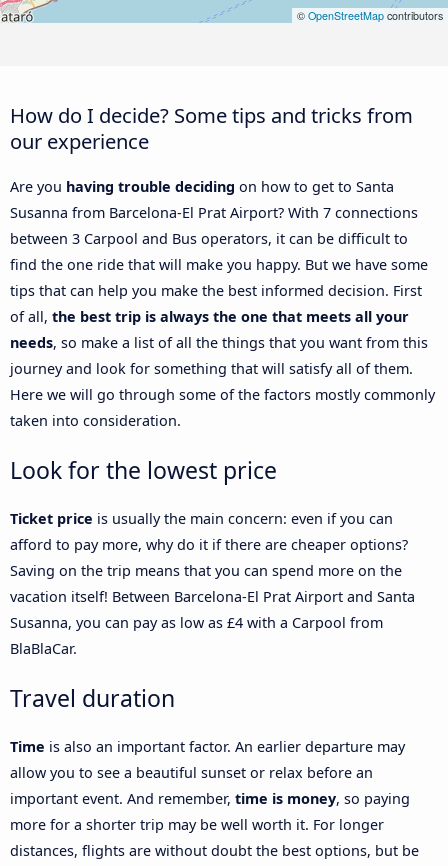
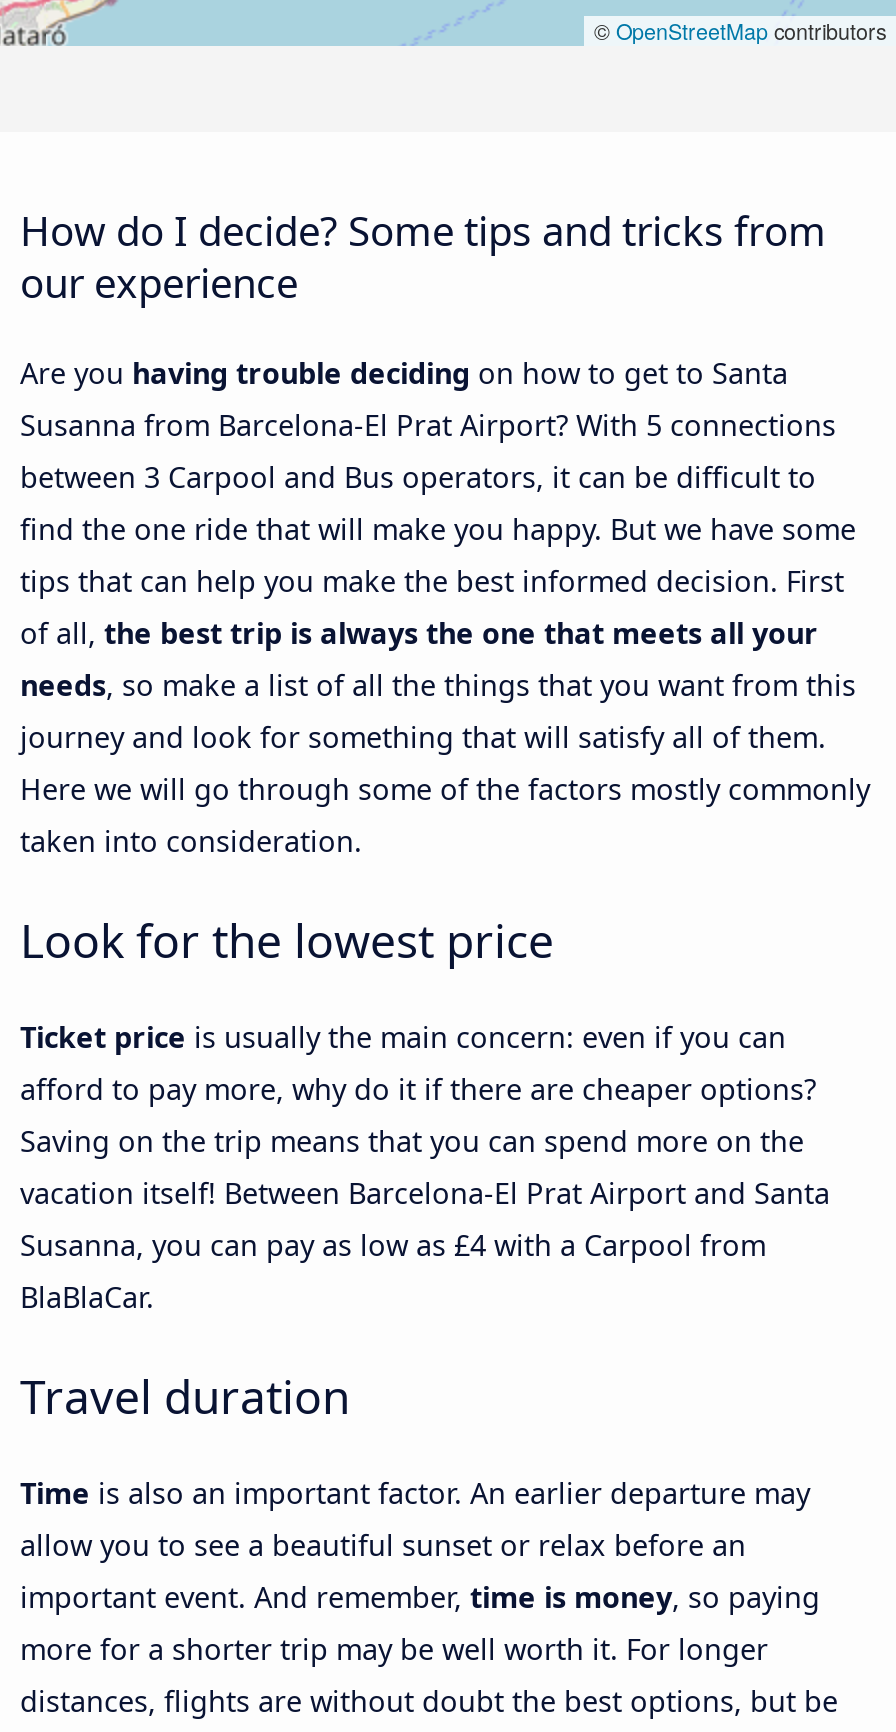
[10,203,418,222] Susanna from Barcelona-El Prat Airport? With 7 connections -> [20,407,836,445] Susanna from Barcelona-El Prat Airport? With 5 connections

